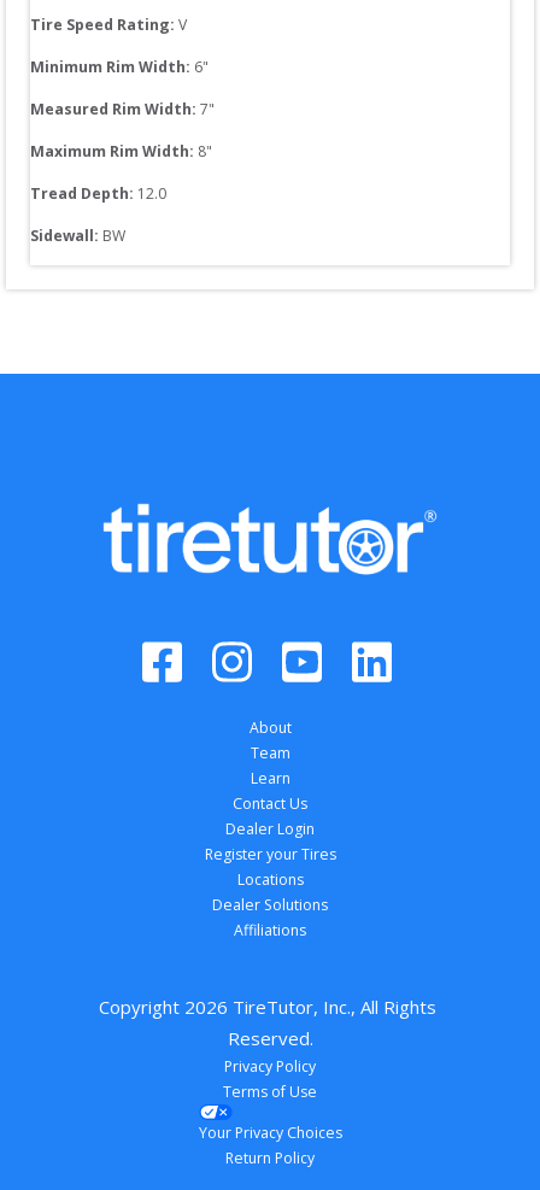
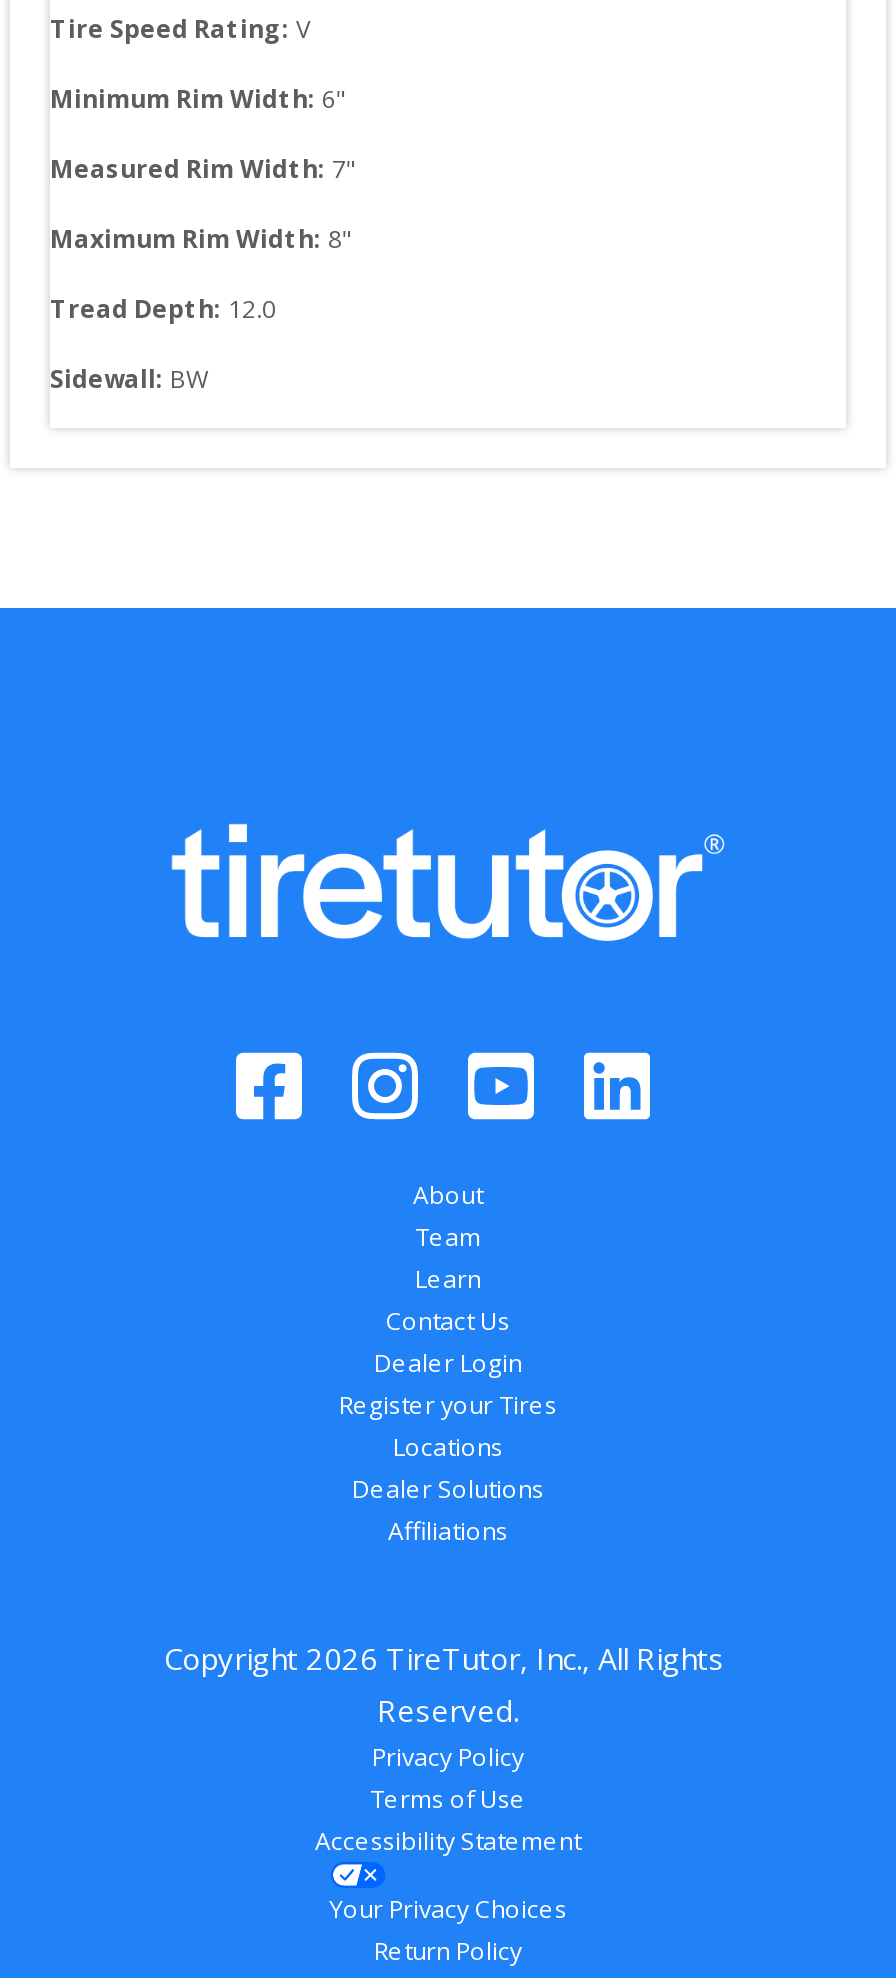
none -> [315,1824,581,1858] Accessibility Statement

